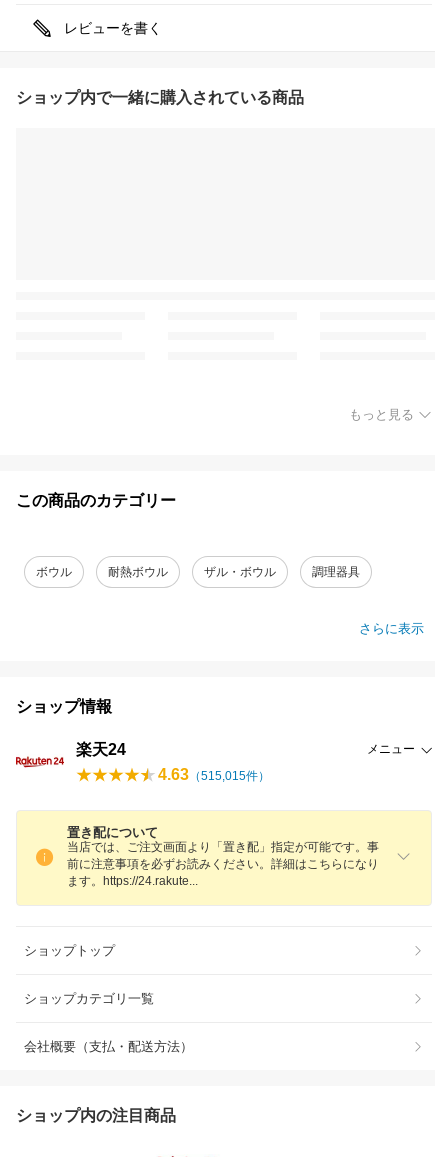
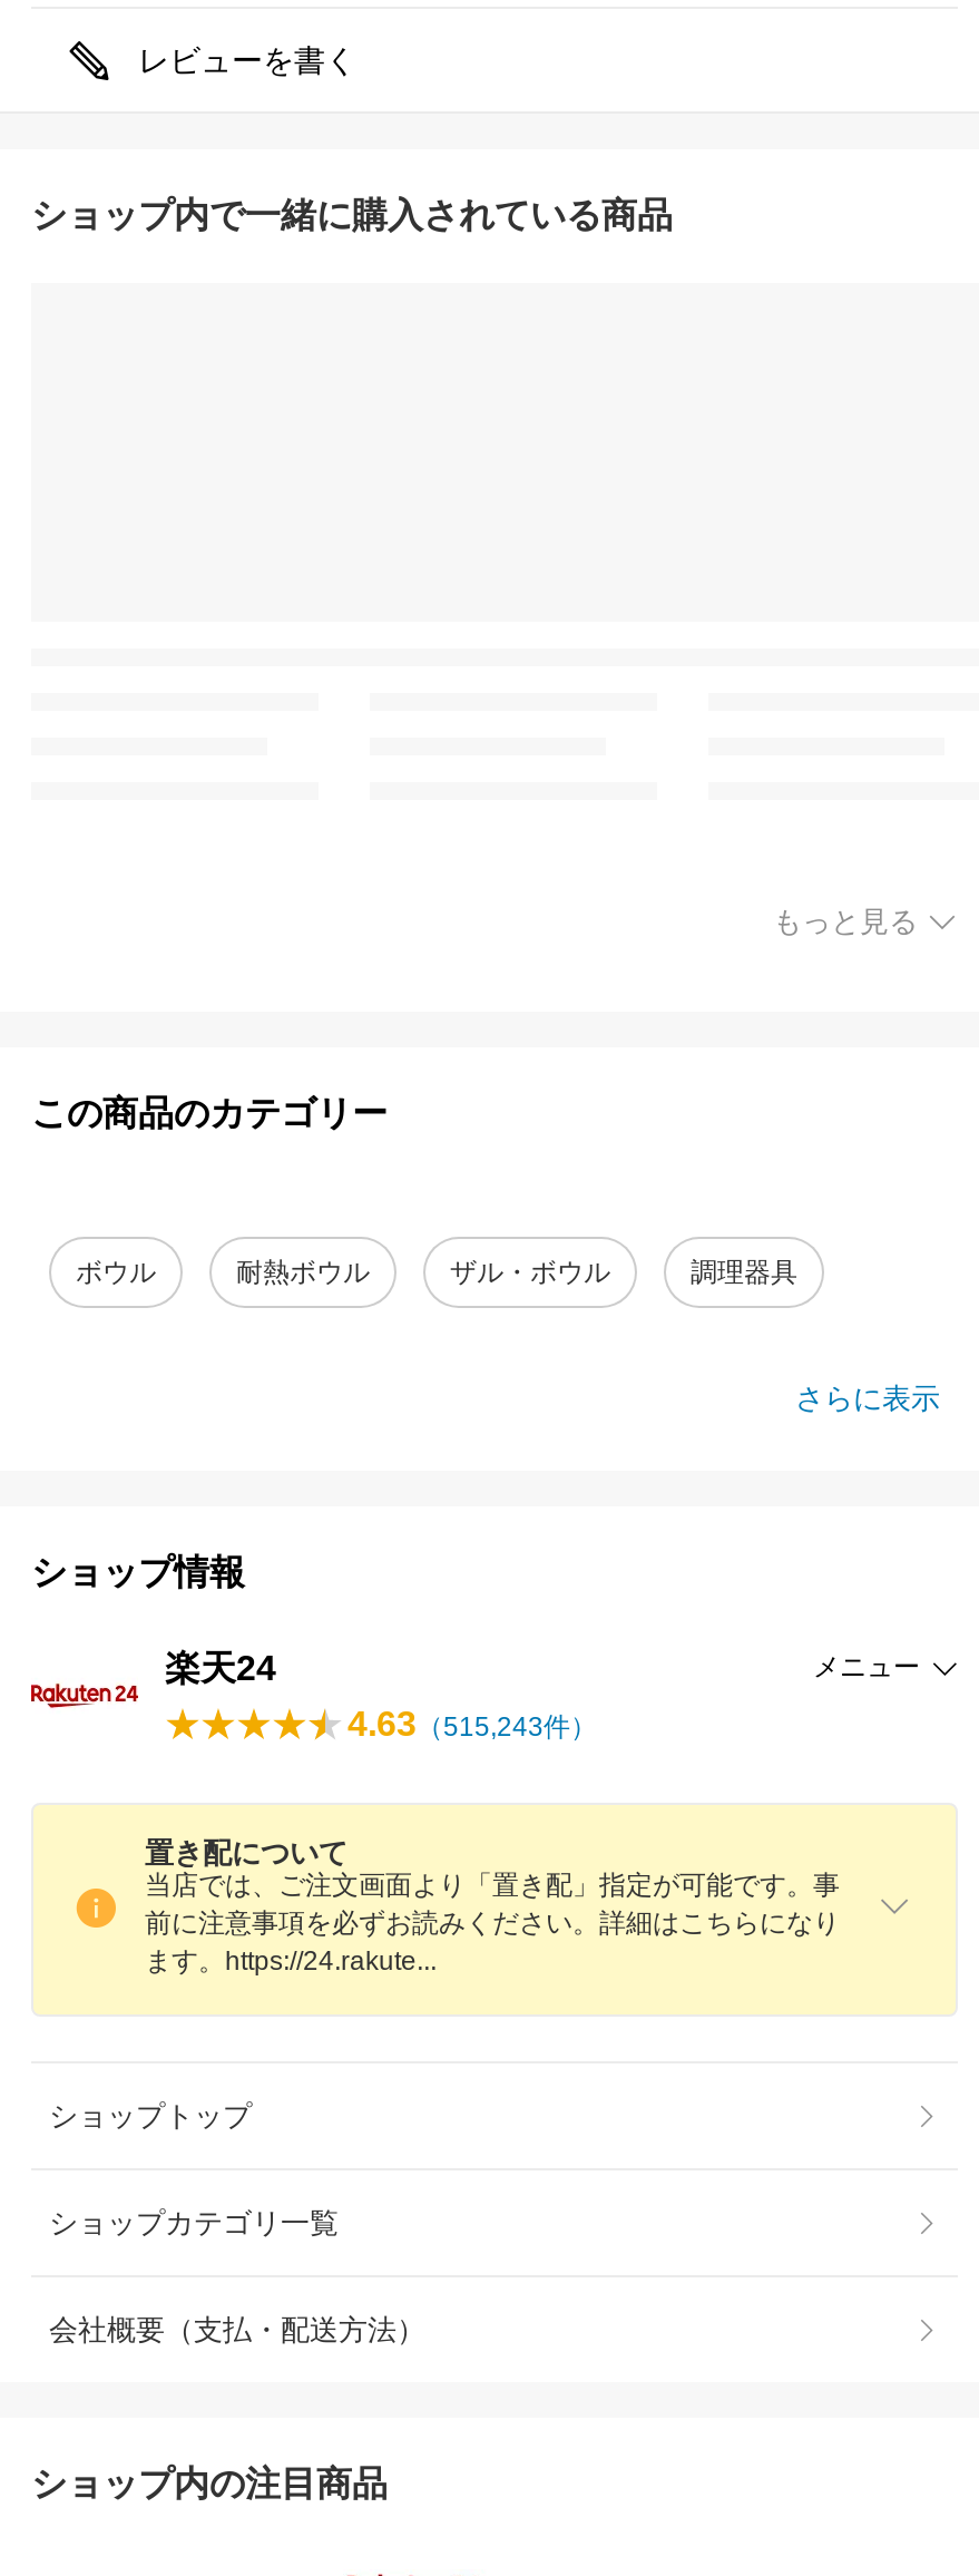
[158,766,270,783] 4.63（515,015件） -> [347,1705,597,1743] 4.63（515,243件）

